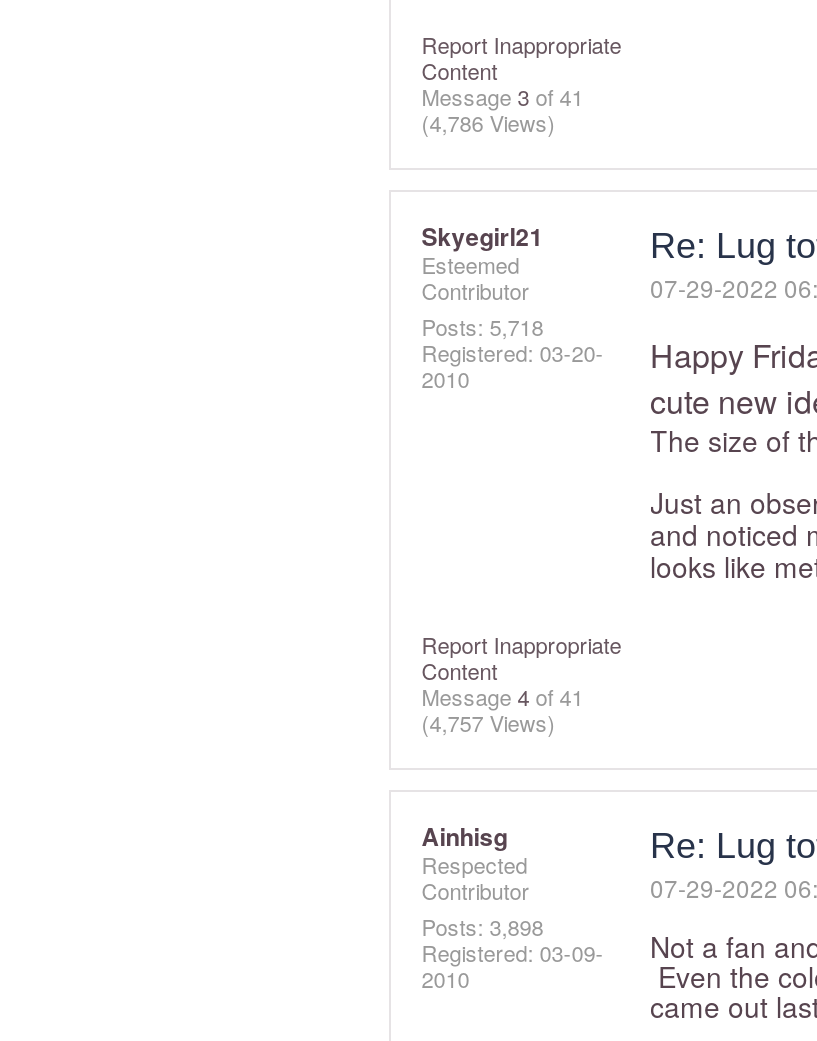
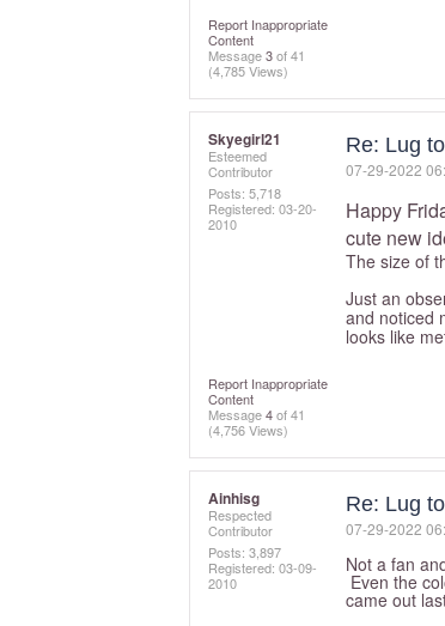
[421,106,555,138] (4,786 Views) -> [208,61,289,80] (4,785 Views)
[421,706,555,738] (4,757 Views) -> [208,420,289,439] (4,756 Views)
[421,910,543,942] Posts: 3,898 -> [208,542,281,561] Posts: 3,897

